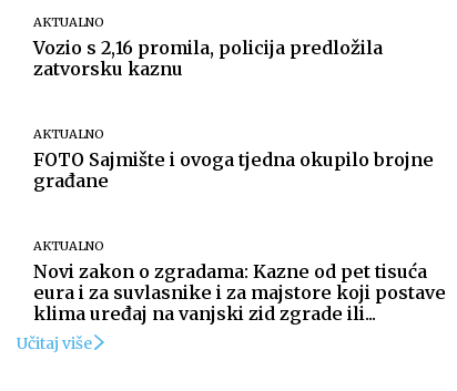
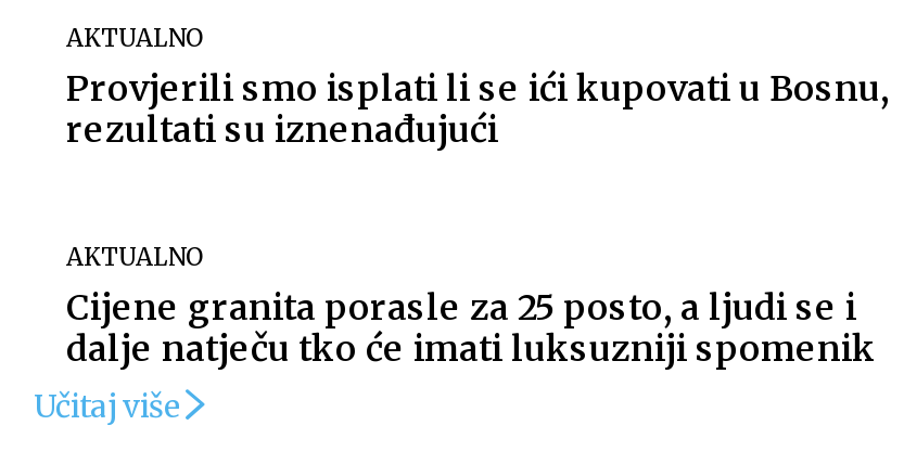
[33,36,383,80] Vozio s 2,16 promila, policija predložila | zatvorsku kaznu -> [66,66,889,150] Provjerili smo isplati li se ići kupovati u Bosnu, | rezultati su iznenađujući
[33,148,446,324] FOTO Sajmište i ovoga tjedna okupilo brojne | građane | AKTUALNO | Novi zakon o zgradama: Kazne od pet tisuća | eura i za suvlasnike i za majstore koji postave | klima uređaj na vanjski zid zgrade ili... -> [66,285,876,369] Cijene granita porasle za 25 posto, a ljudi se i | dalje natječu tko će imati luksuzniji spomenik

